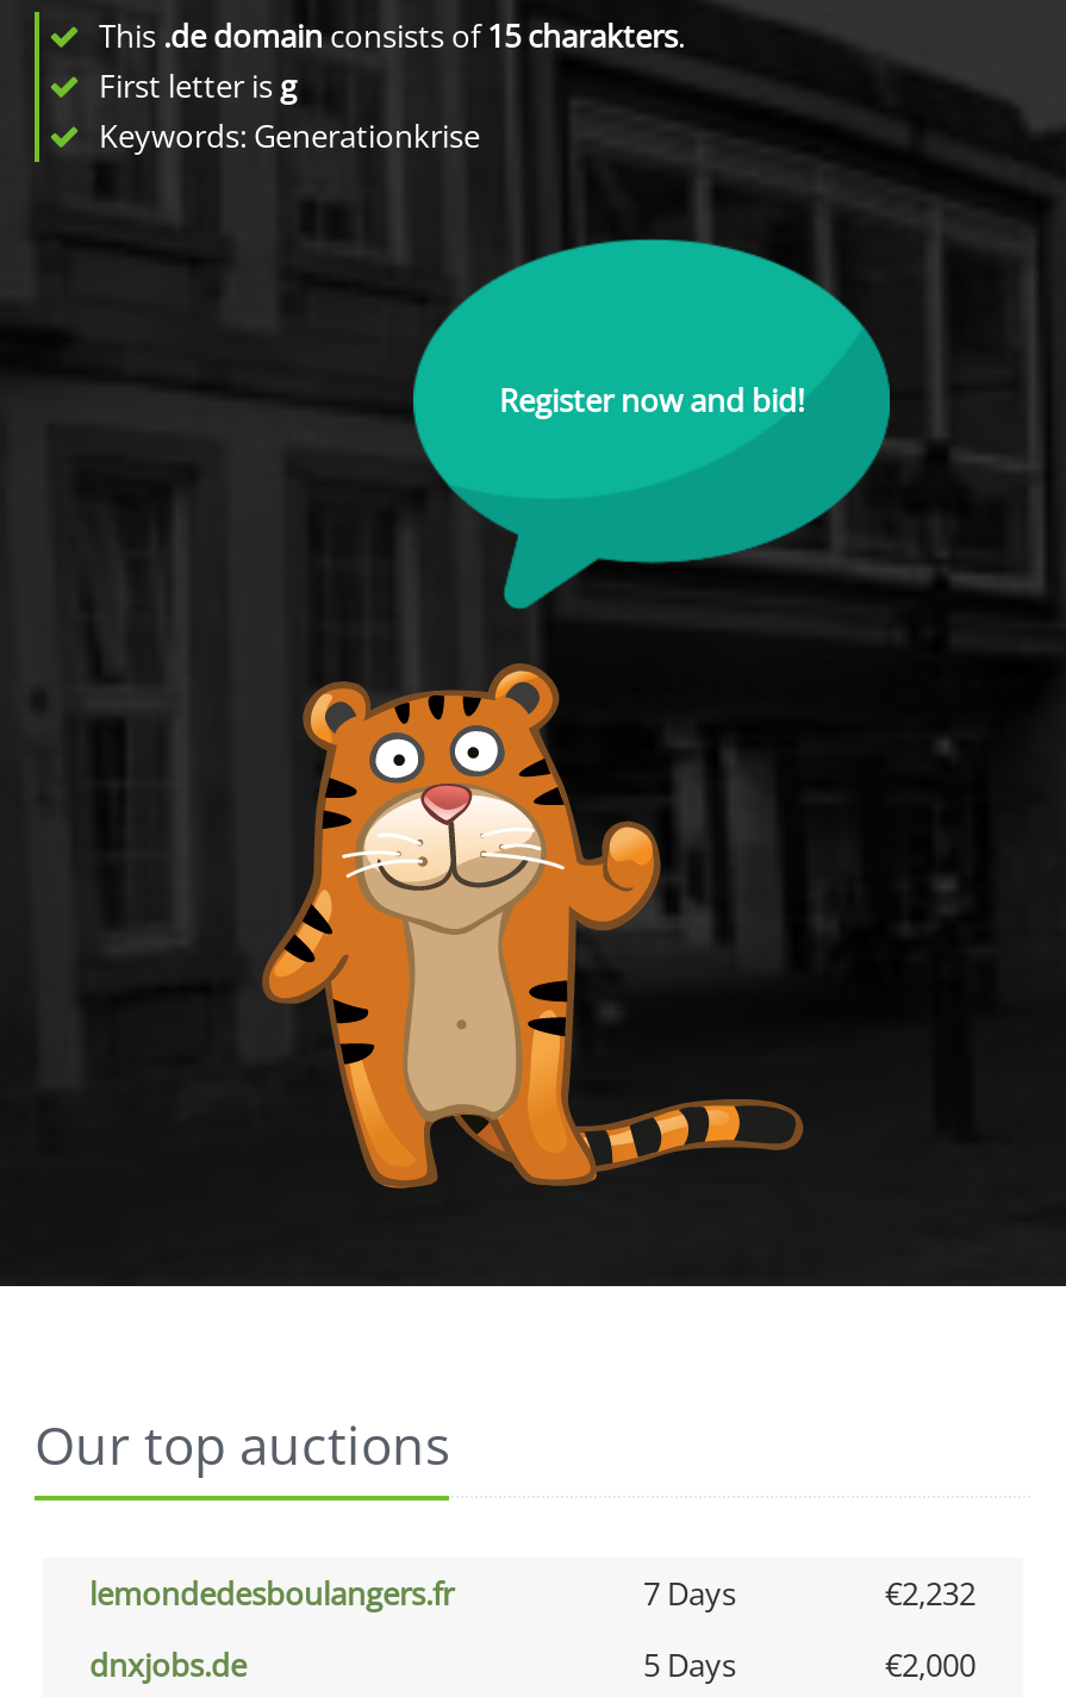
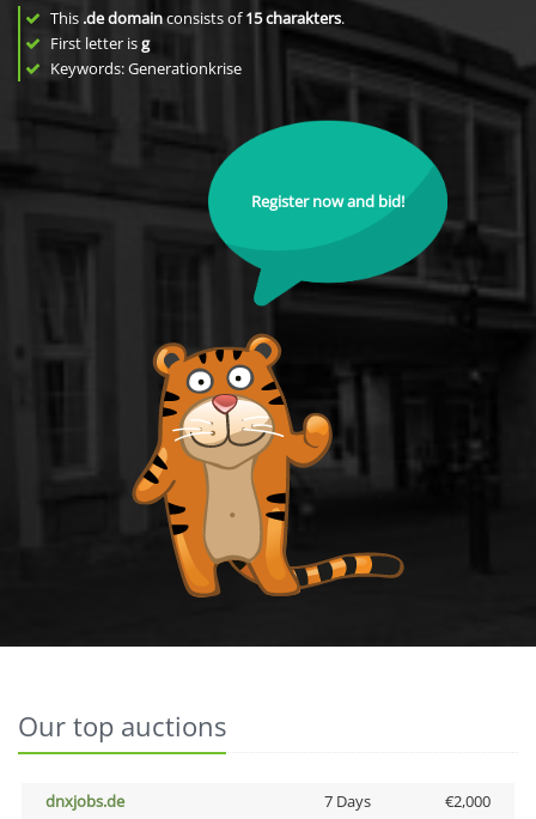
[89,1572,975,1615] lemondedesboulangers.fr | 7 Days | €2,232 -> none
[643,1643,736,1686] 5 Days -> [324,790,370,812] 7 Days

